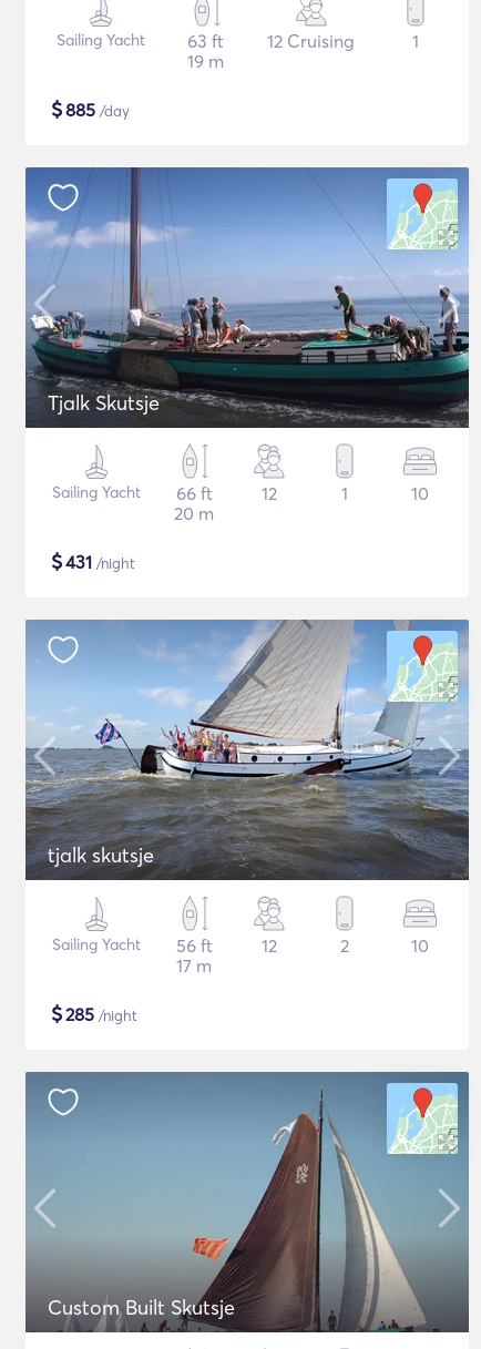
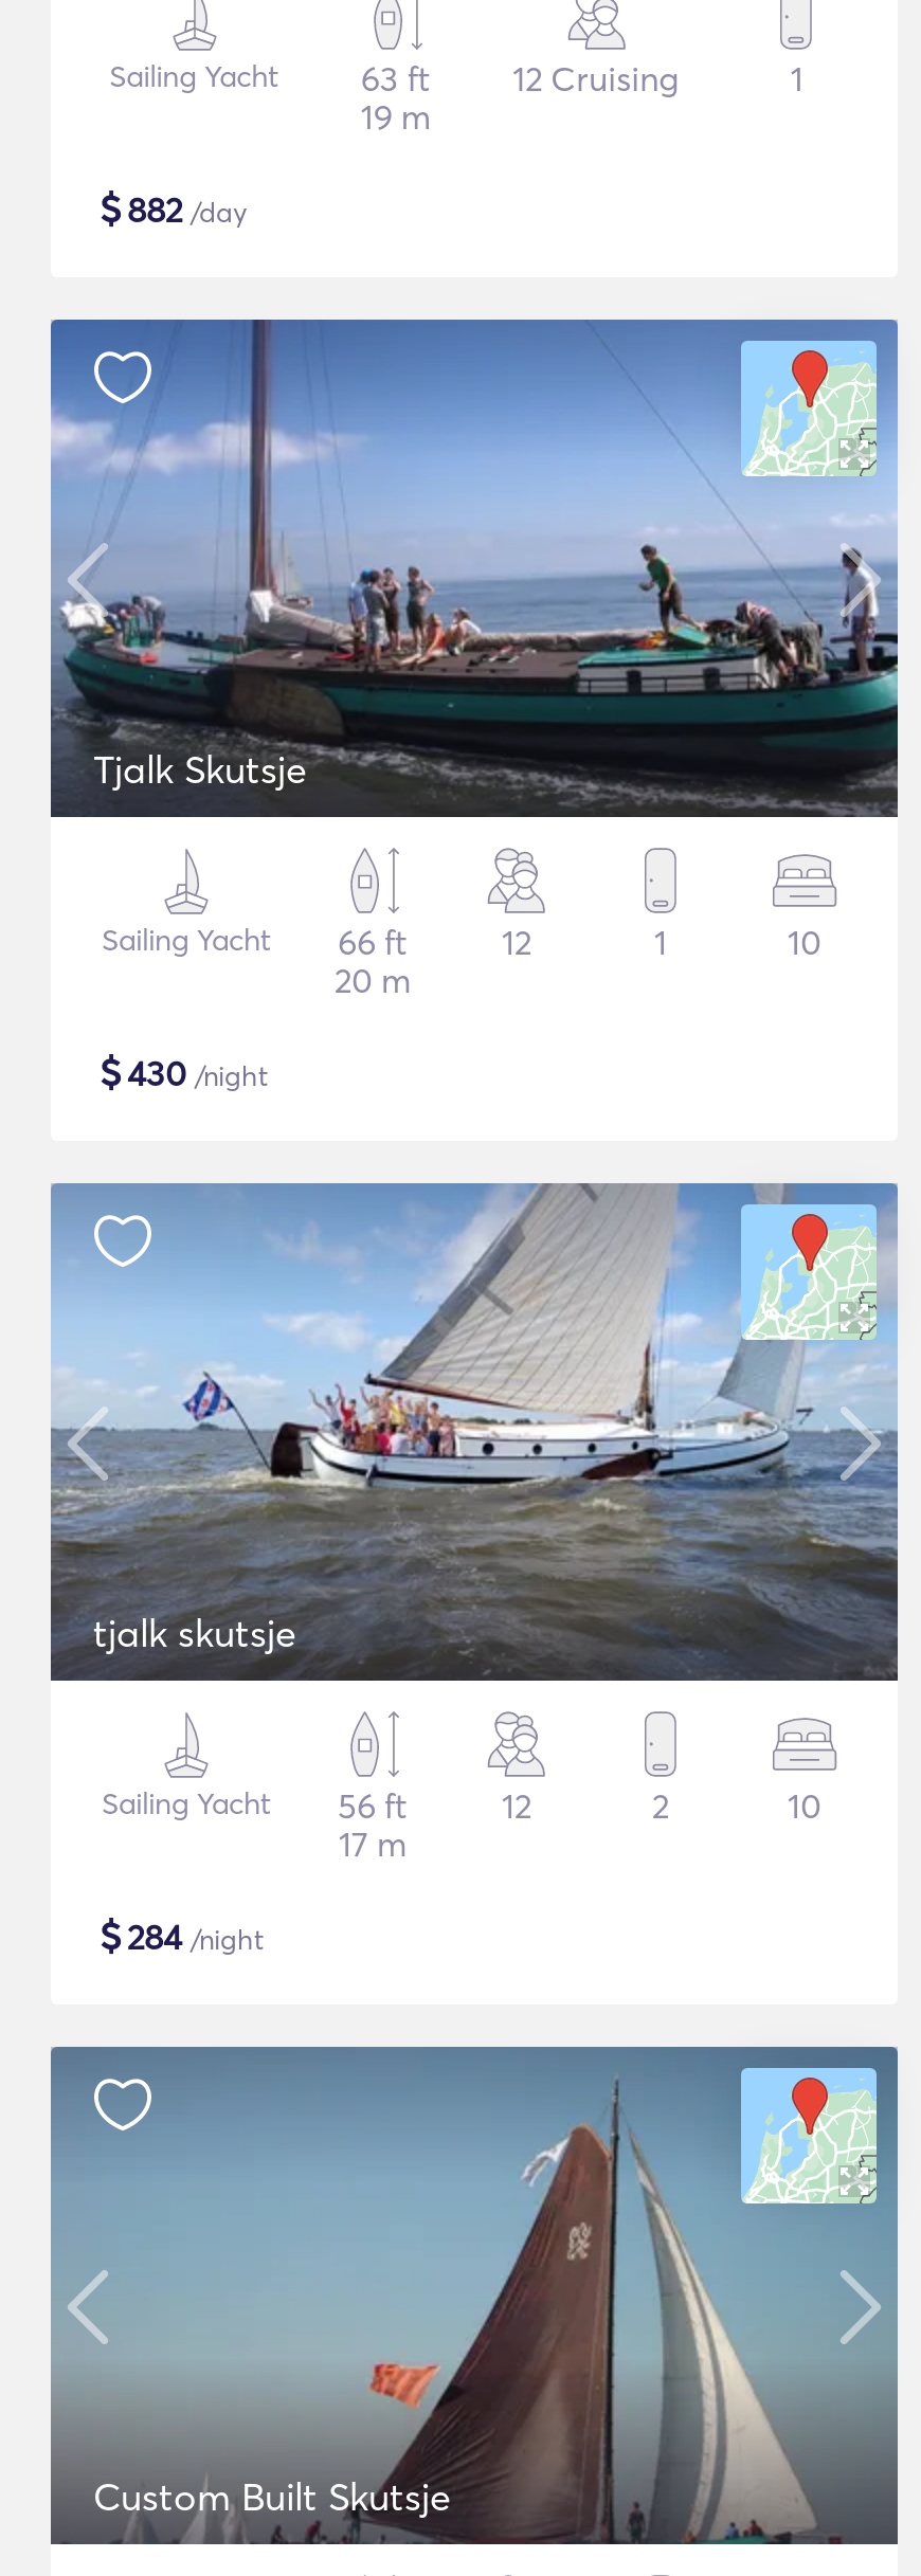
[51,96,130,122] $885 /day -> [100,184,248,233] $882 /day
[51,549,135,574] $431 /night -> [100,1048,269,1096] $430 /night
[51,1001,137,1026] $285 /night -> [100,1911,265,1960] $284 /night

